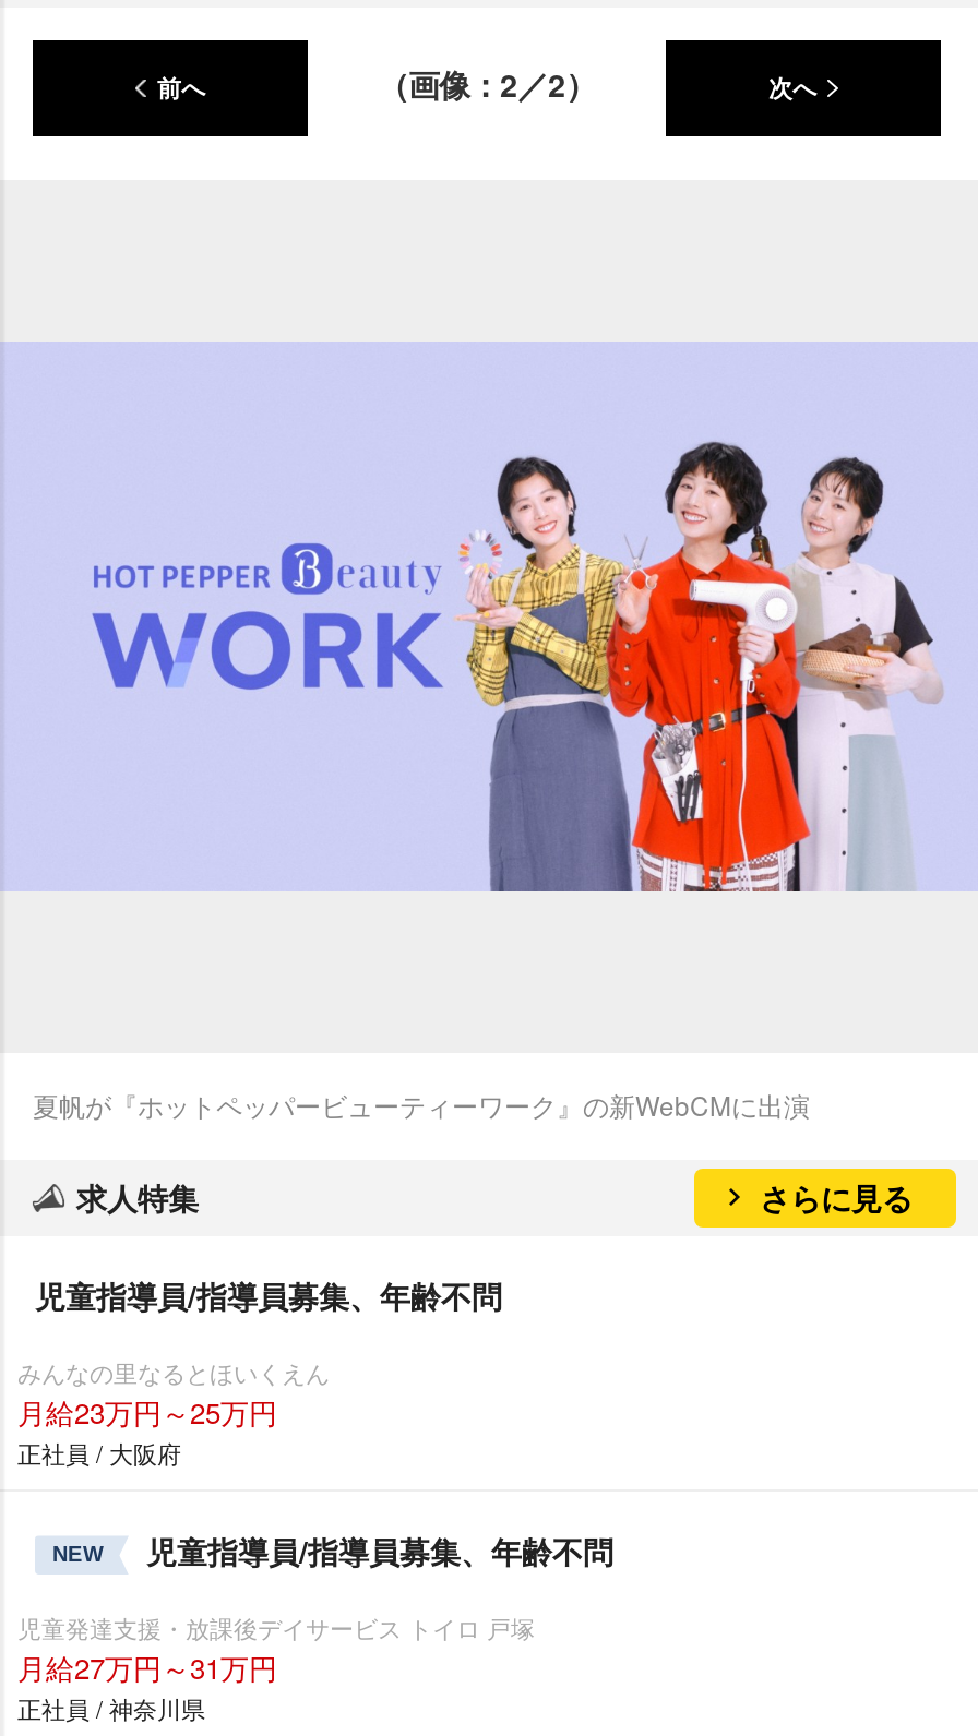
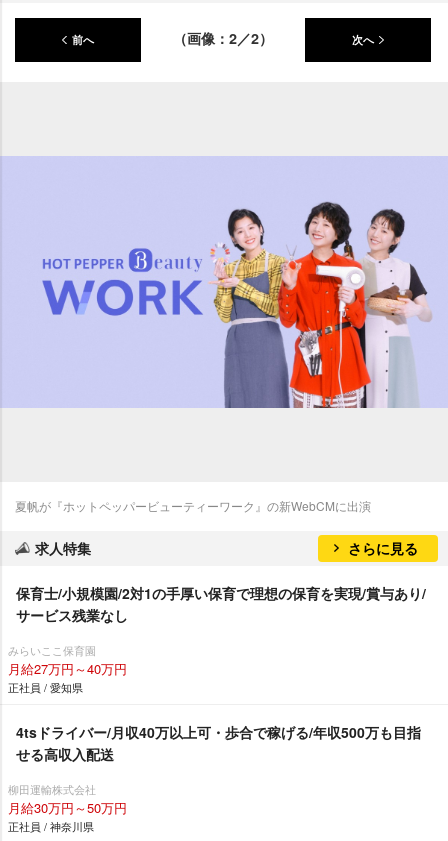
[35,1273,502,1317] 児童指導員/指導員募集、年齢不問 -> [16,583,426,625] 保育士/小規模園/2対1の手厚い保育で理想の保育を実現/賞与あり/ | サービス残業なし
[17,1356,330,1470] みんなの里なるとほいくえん | 月給23万円～25万円 | 正社員 / 大阪府 -> [8,643,127,695] みらいここ保育園 | 月給27万円～40万円 | 正社員 / 愛知県
[52,1529,613,1572] NEW | 児童指導員/指導員募集、年齢不問 -> [16,722,421,764] 4tsドライバー/月収40万以上可・歩合で稼げる/年収500万も目指 | せる高収入配送
[17,1612,535,1688] 児童発達支援・放課後デイサービス トイロ 戸塚 | 月給27万円～31万円 -> [8,782,127,817] 柳田運輸株式会社 | 月給30万円～50万円

